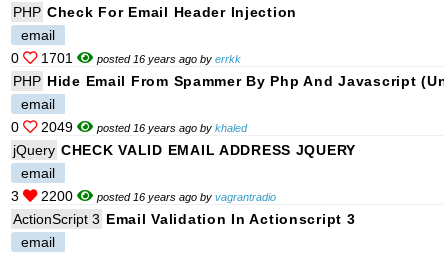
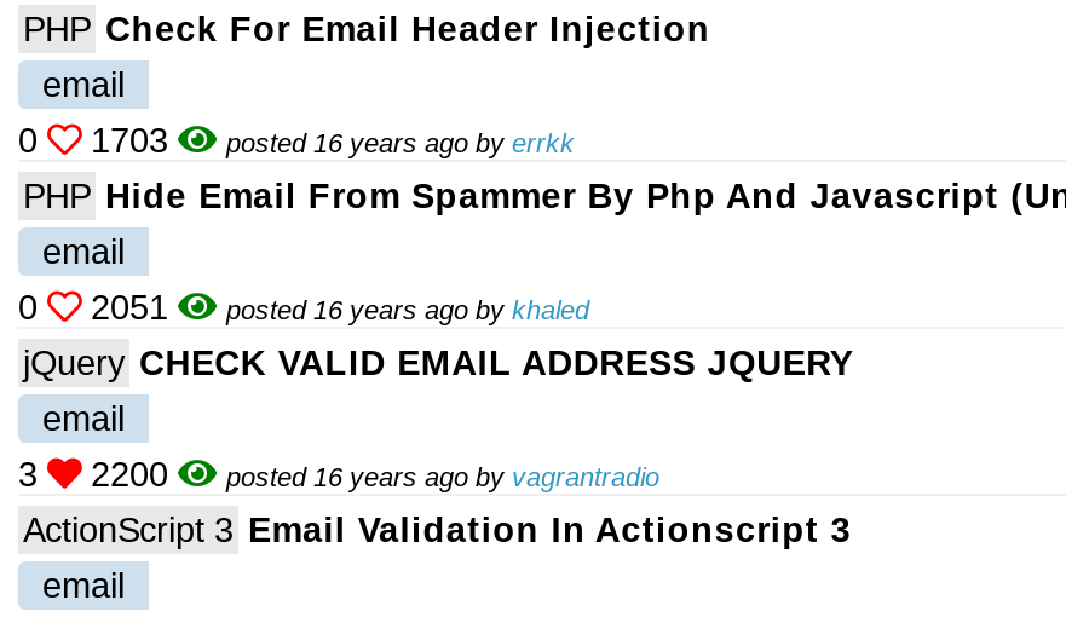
[11,50,241,66] 0 1701 posted 16 years ago by errkk -> [18,122,575,160] 0 1703 posted 16 years ago by errkk
[11,119,247,135] 0 2049 posted 16 years ago by khaled -> [18,289,589,327] 0 2051 posted 16 years ago by khaled

